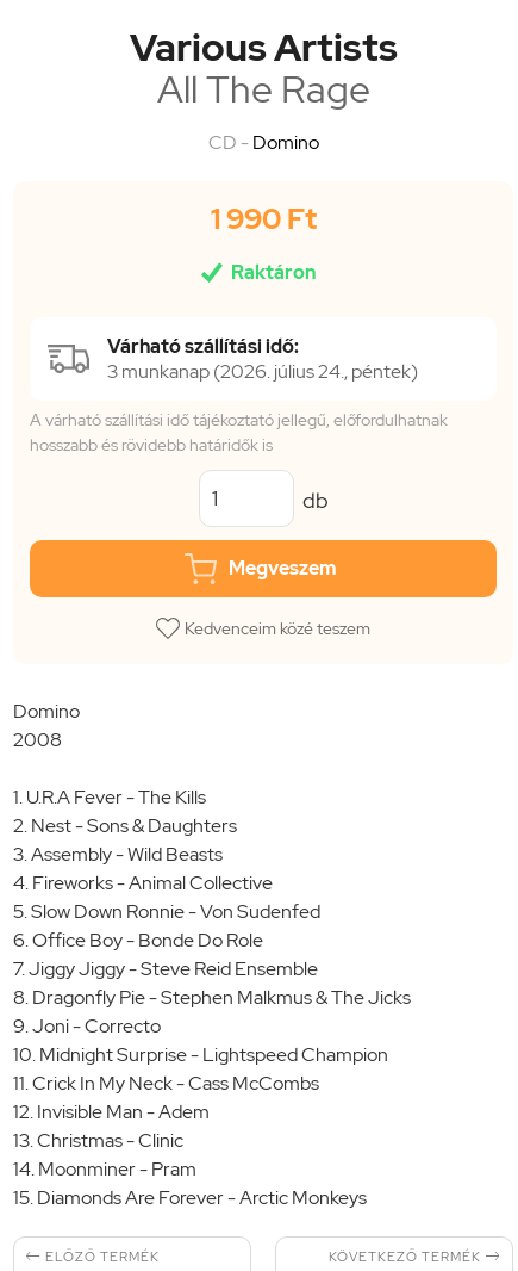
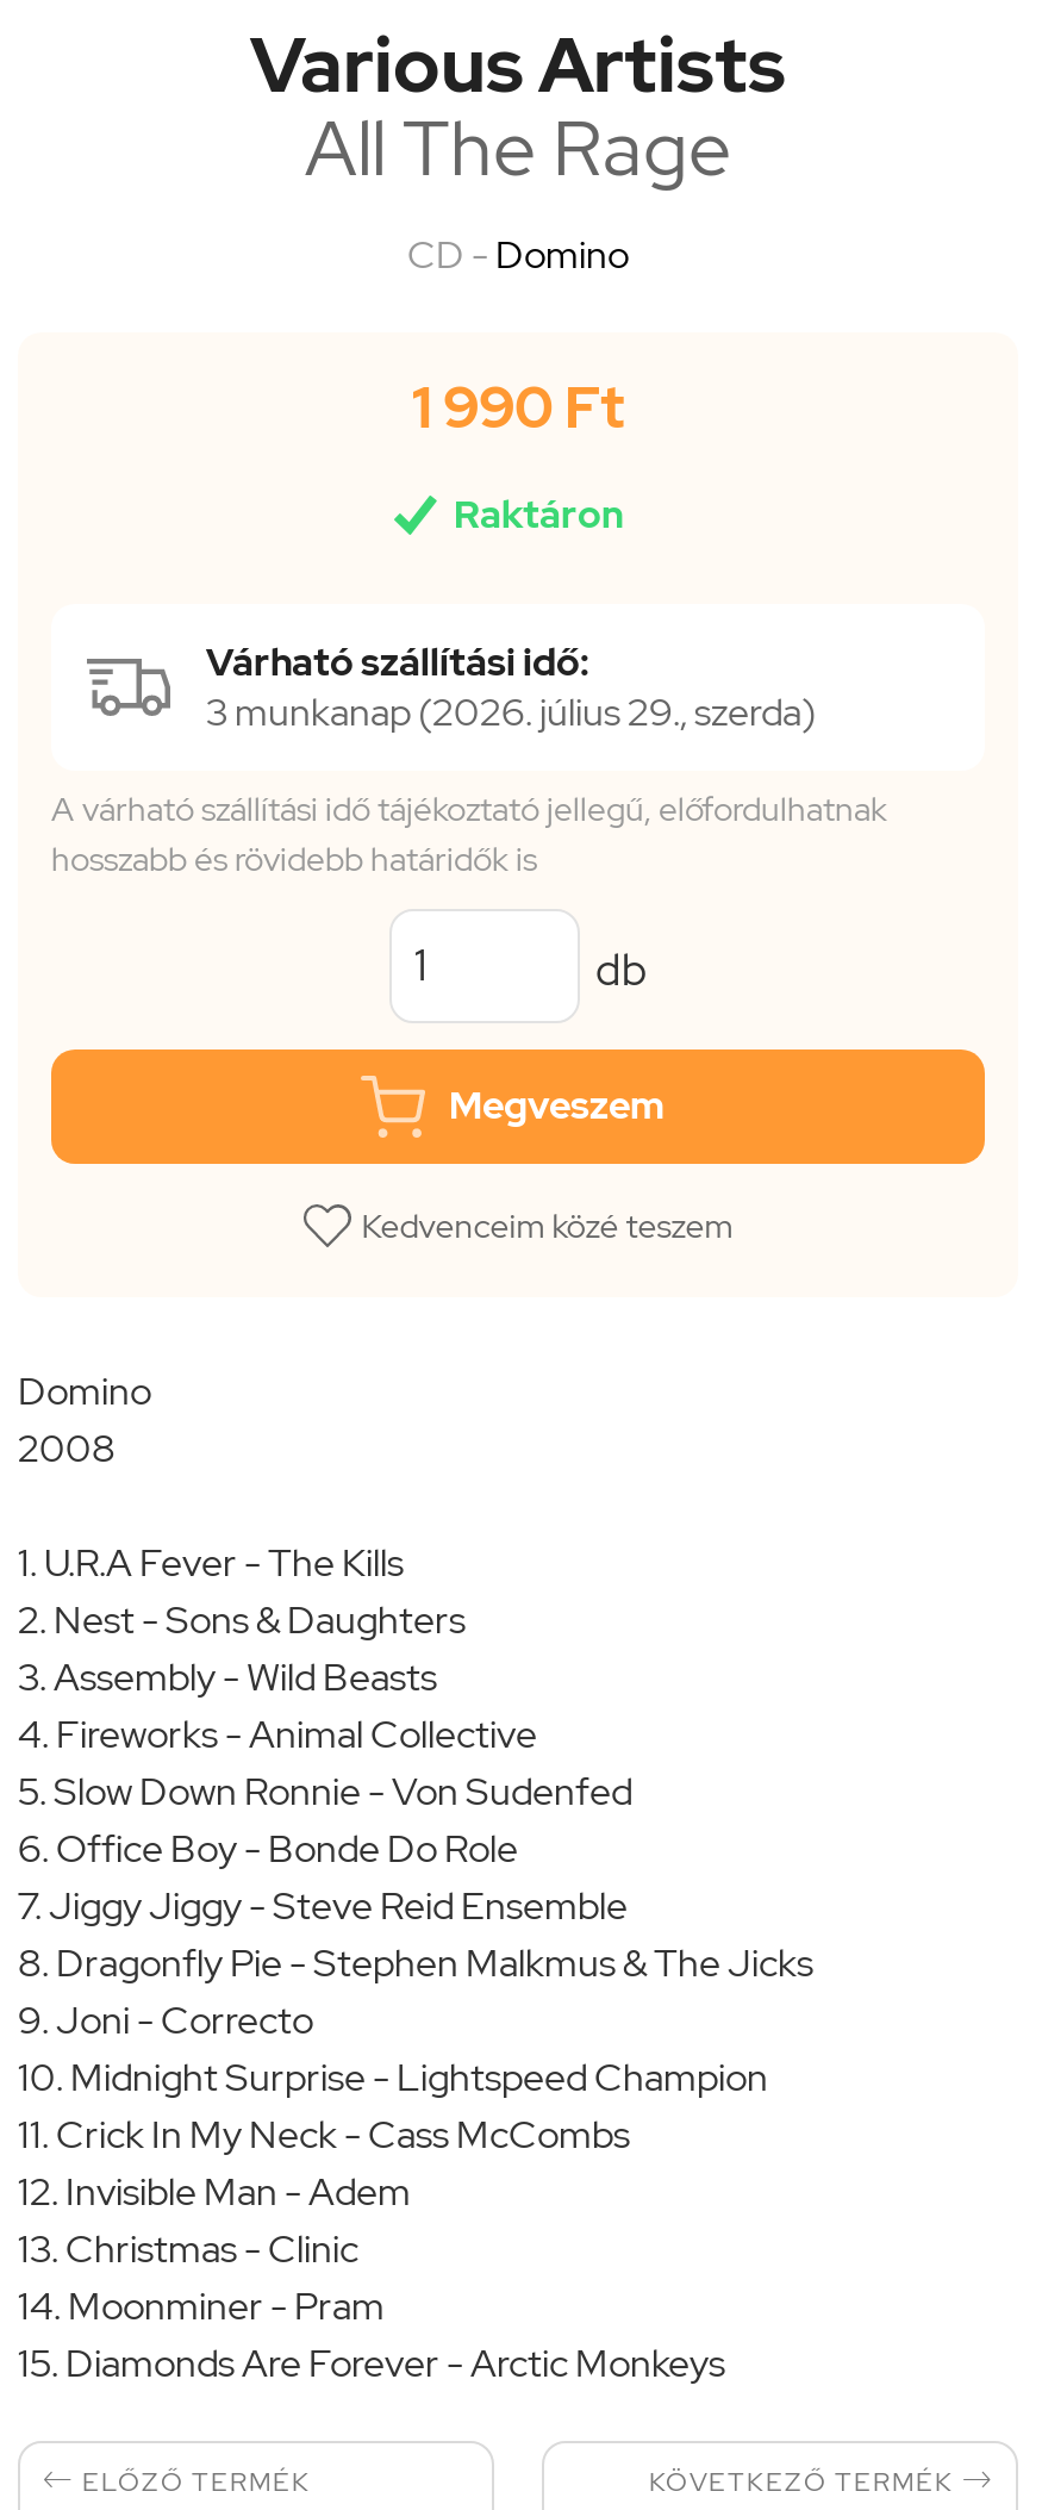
[107,359,418,384] 3 munkanap (2026. július 24., péntek) -> [206,687,816,737] 3 munkanap (2026. július 29., szerda)

